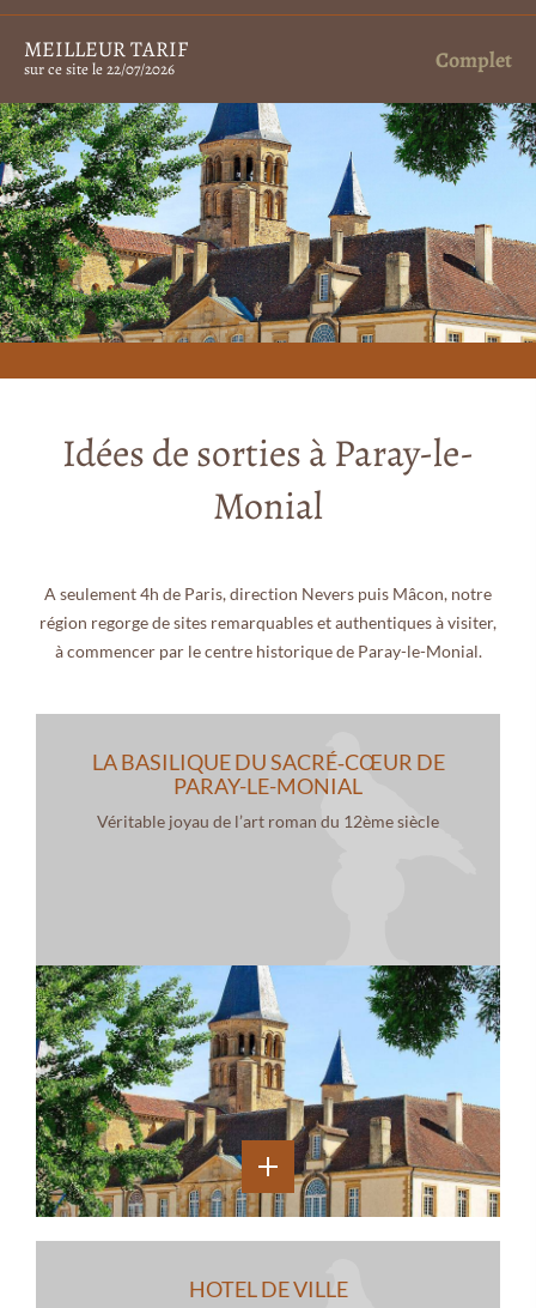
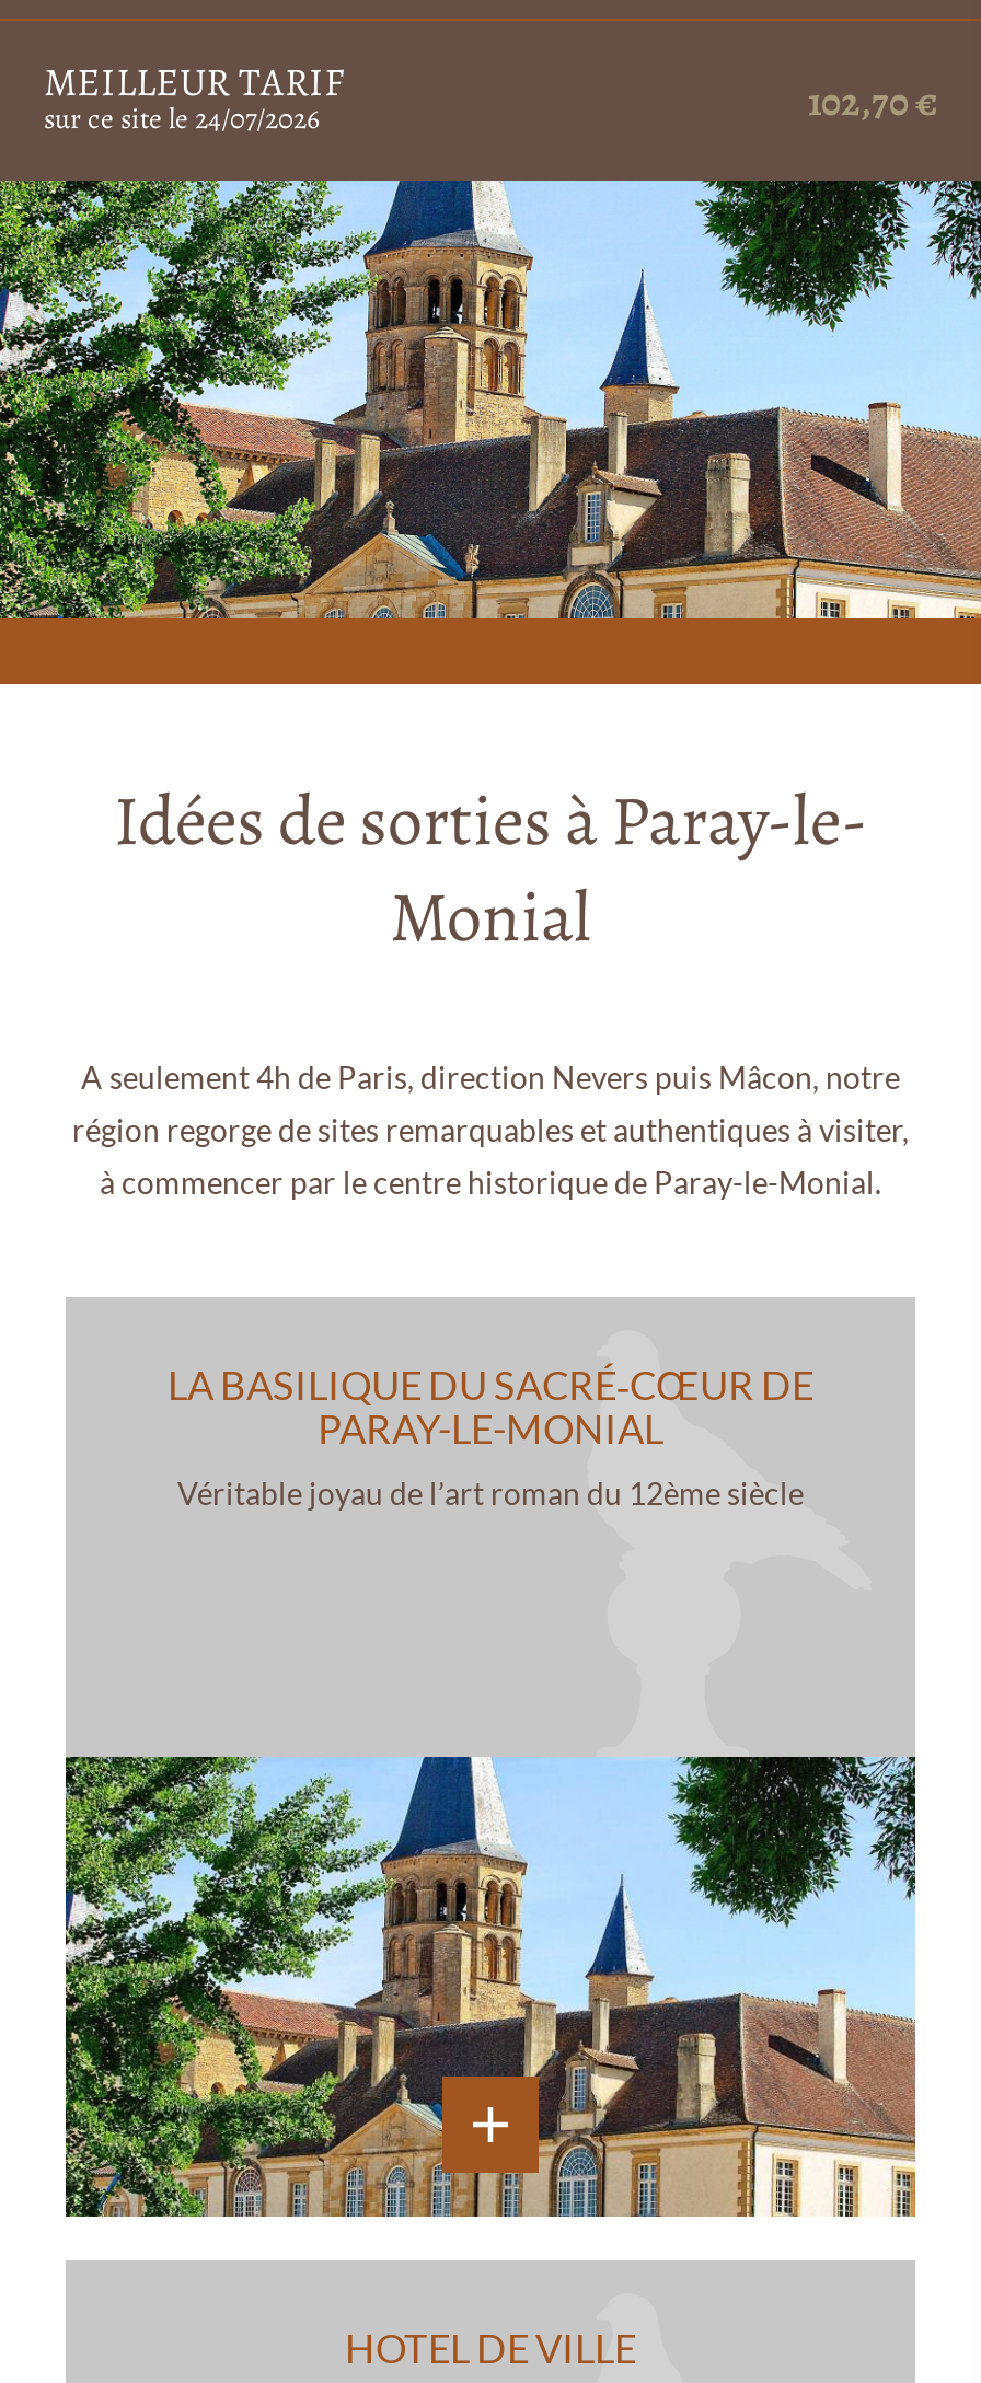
[24,45,512,79] sur ce site le 22/07/2026 | Complet -> [44,74,937,137] sur ce site le 24/07/2026 | 102,70 €

